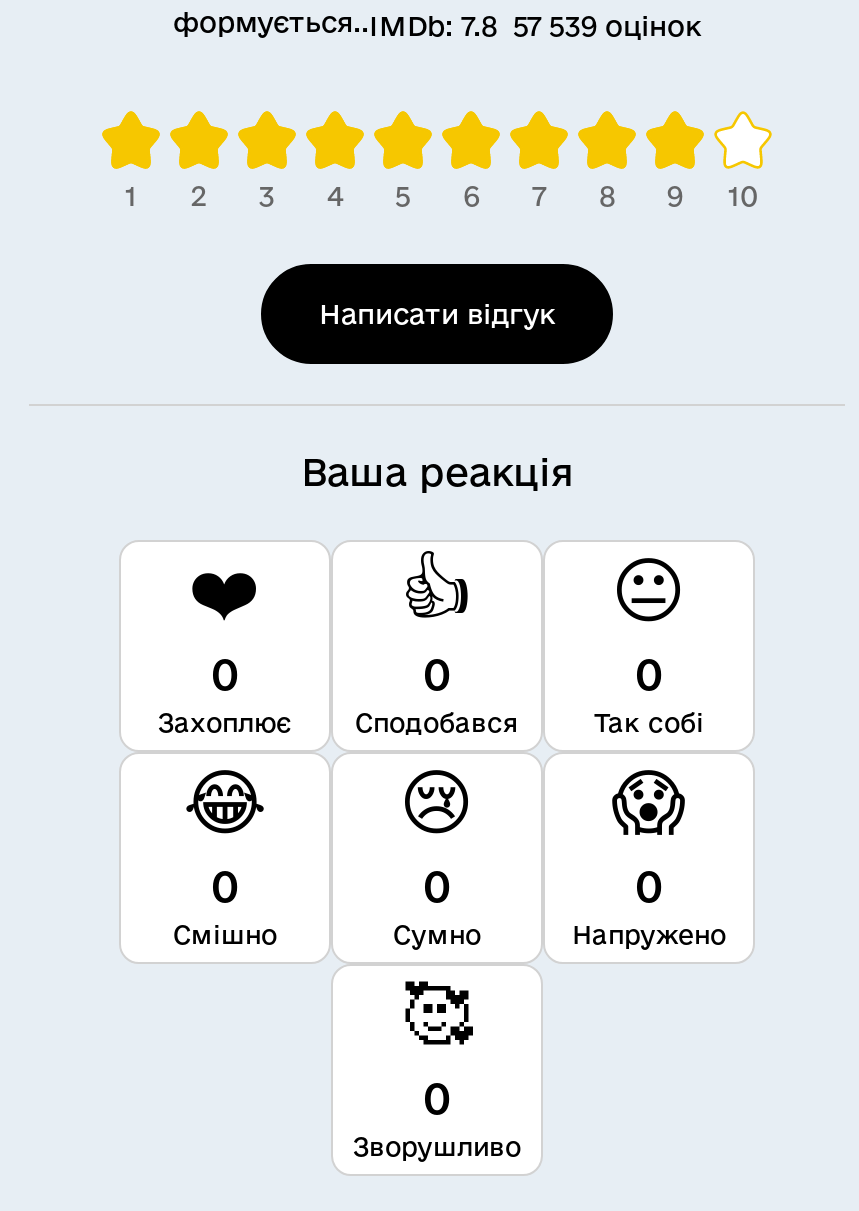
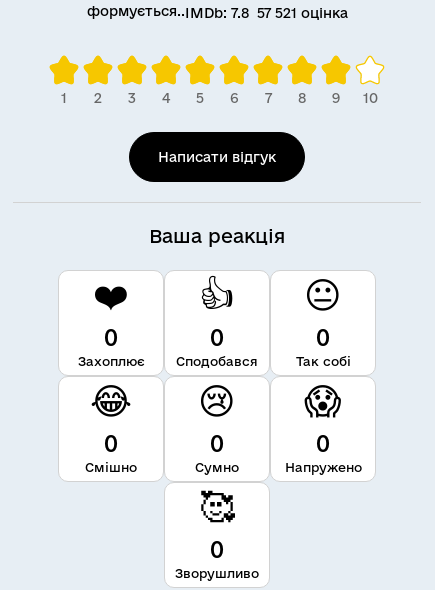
[173,6,701,42] формується.. IMDb: 7.8 57 539 оцінок -> [86,3,347,21] формується.. IMDb: 7.8 57 521 оцінка

